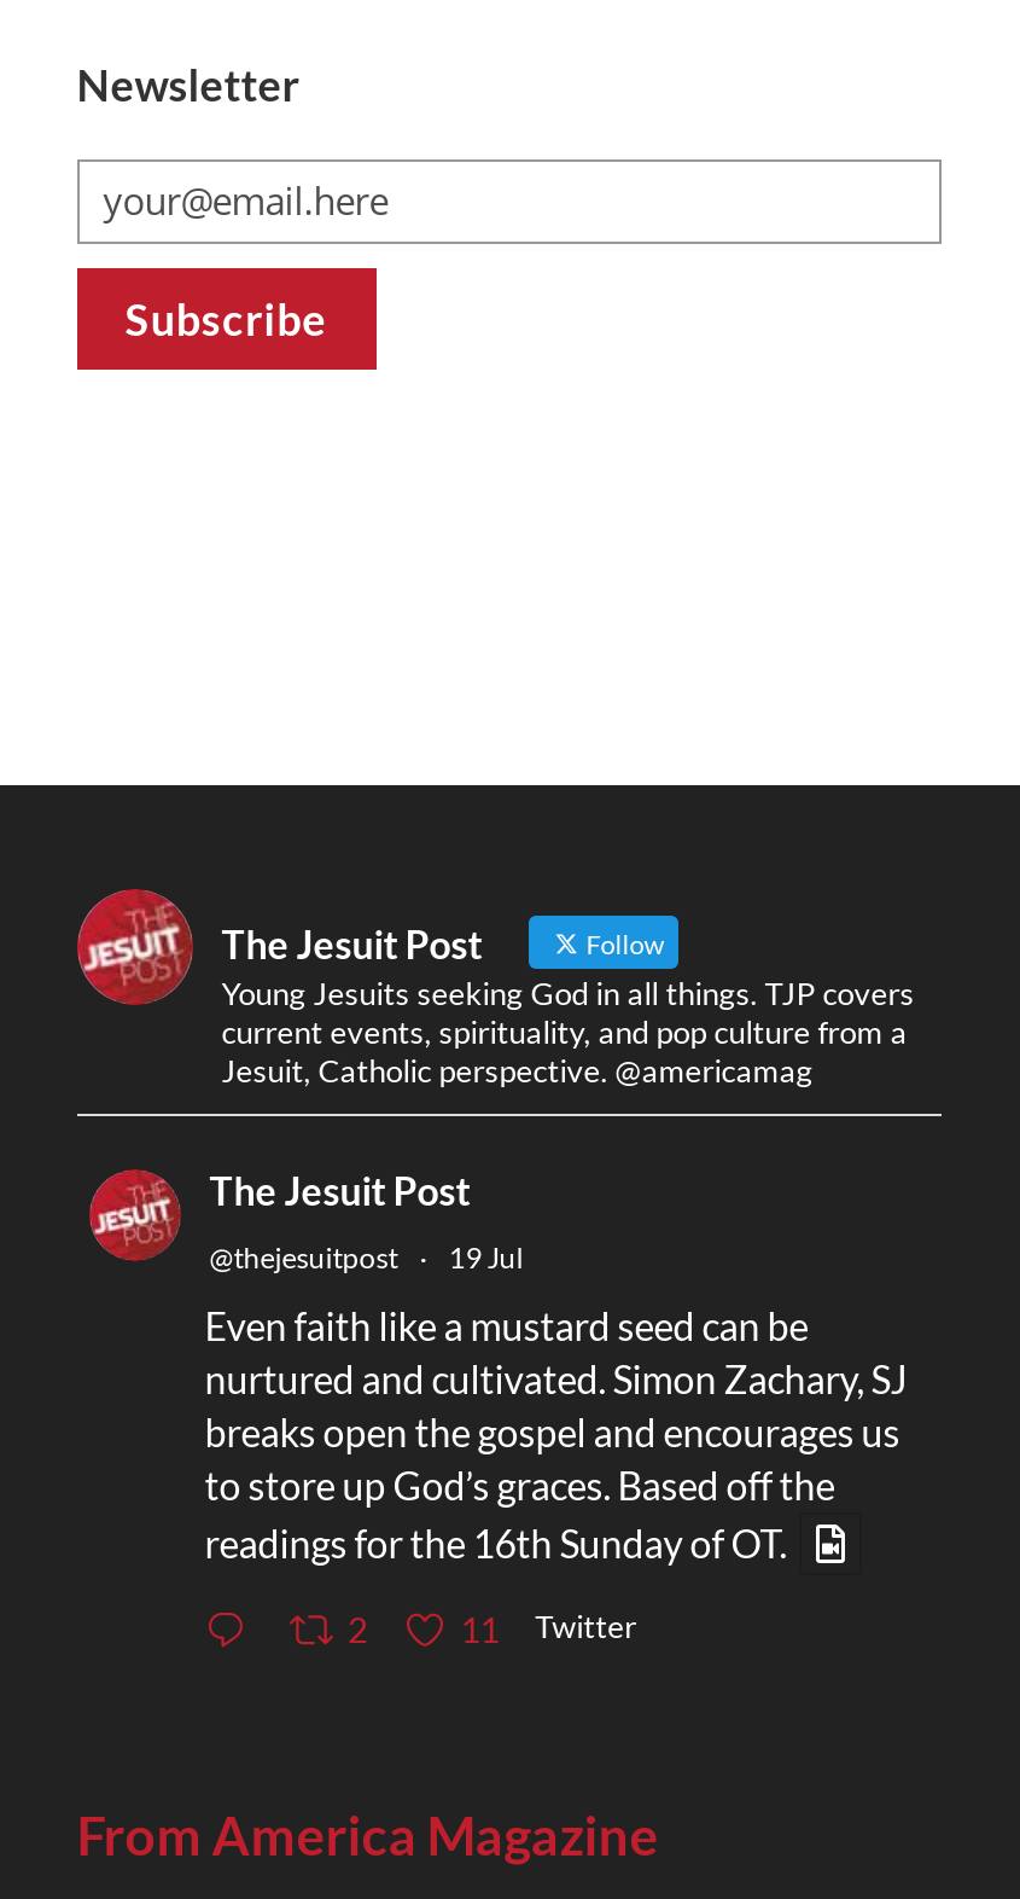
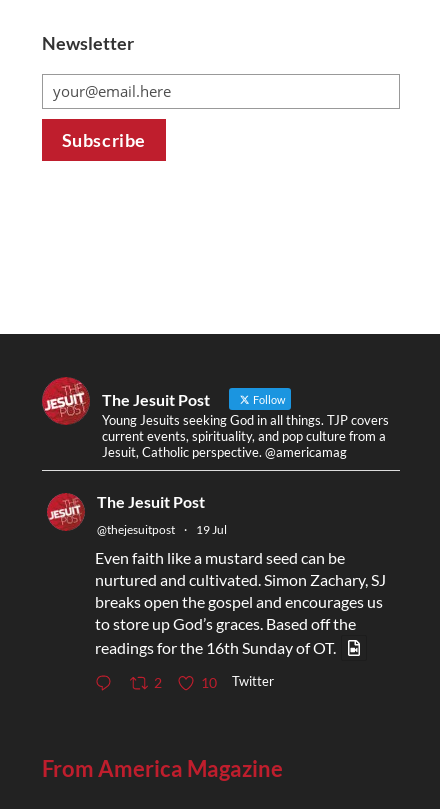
[460,1606,636,1649] 11 Twitter -> [201,673,274,691] 10 Twitter

